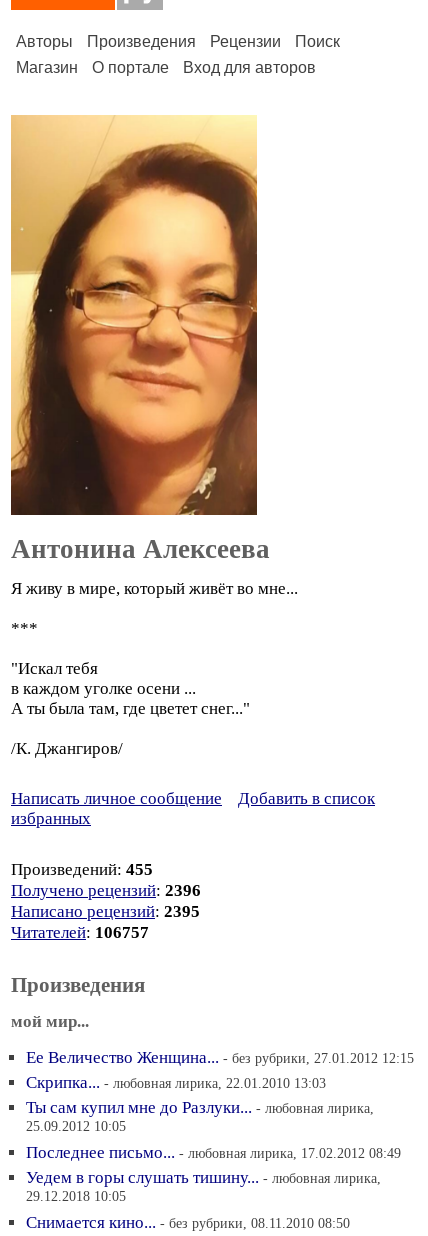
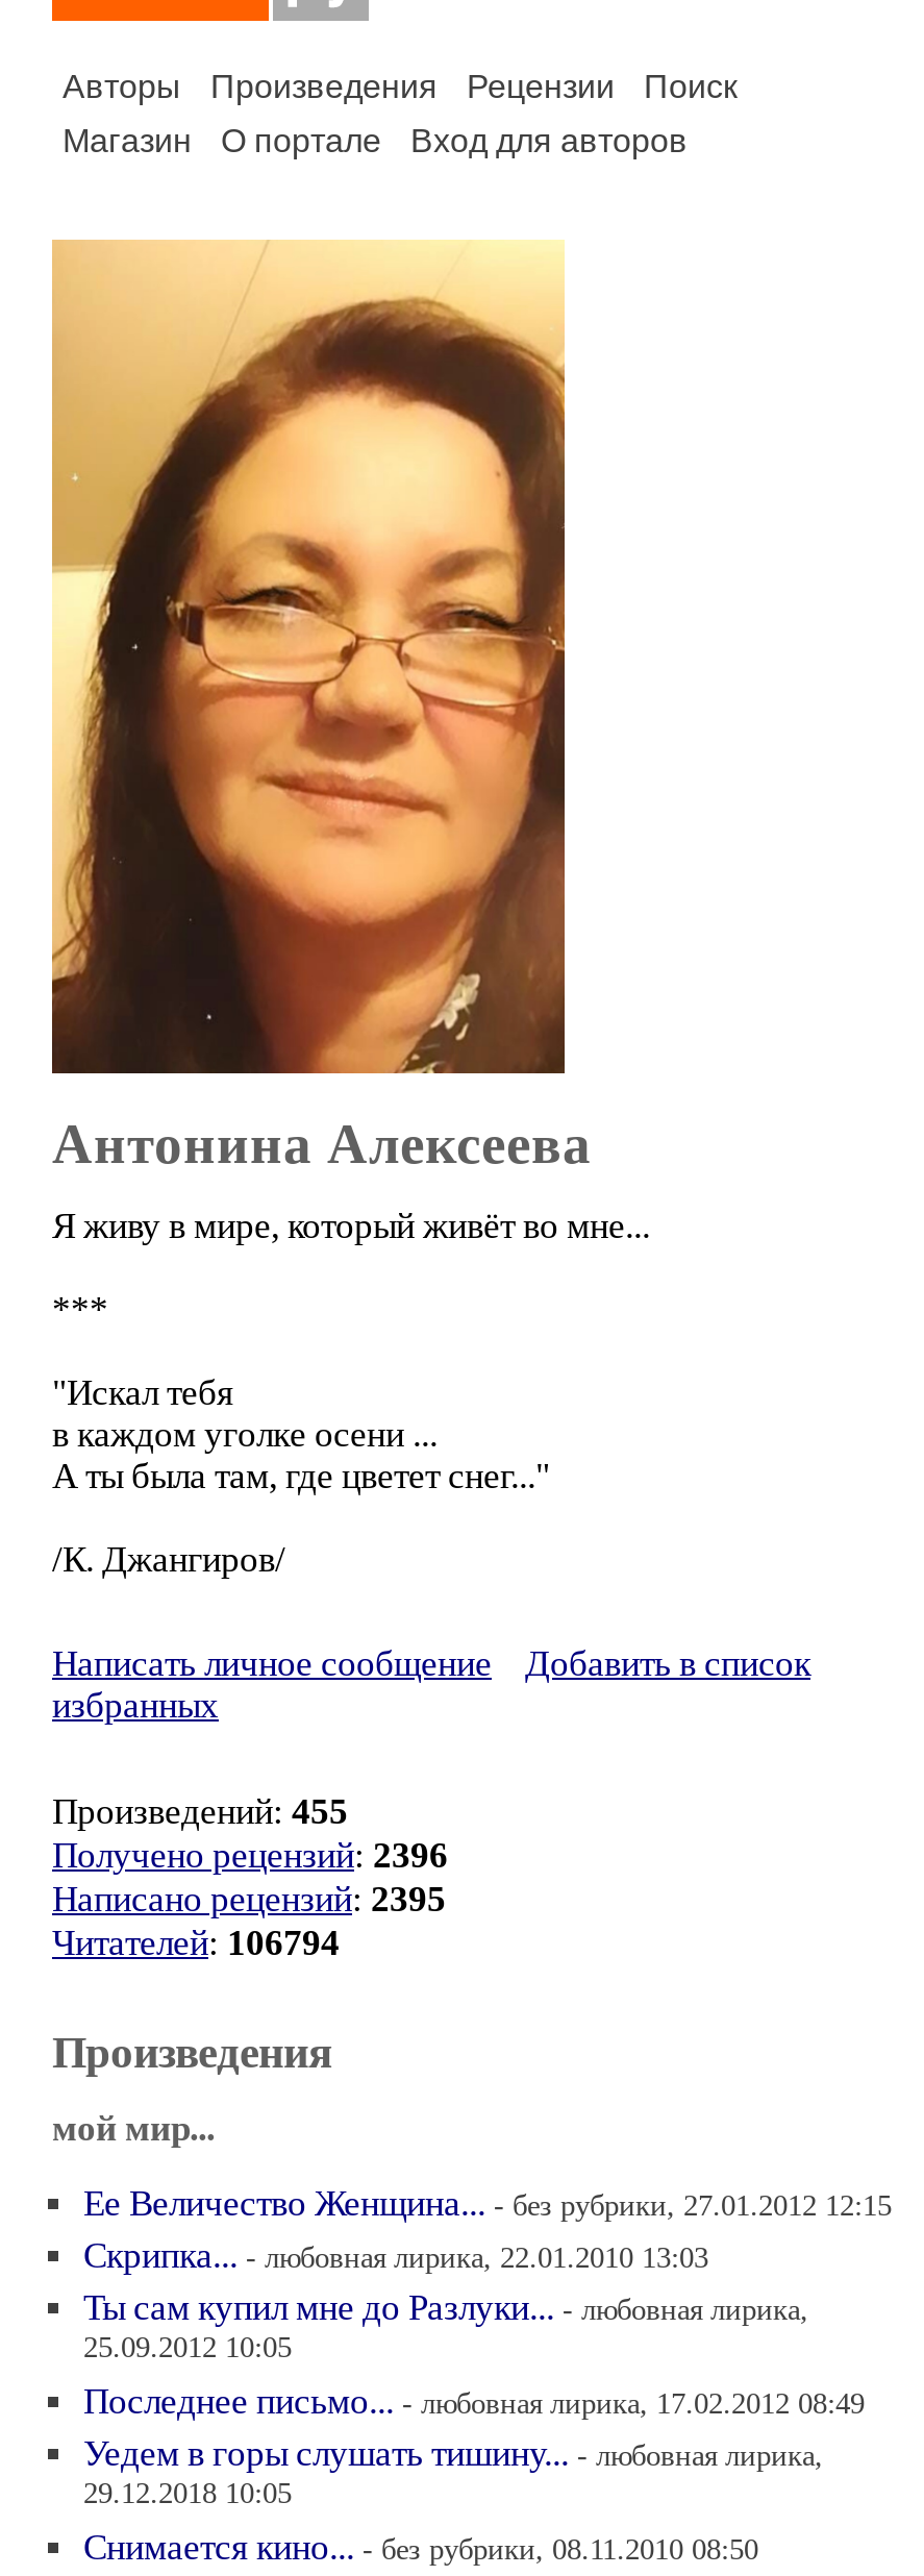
[11,923,149,942] Читателей: 106757 -> [52,1924,340,1963] Читателей: 106794

